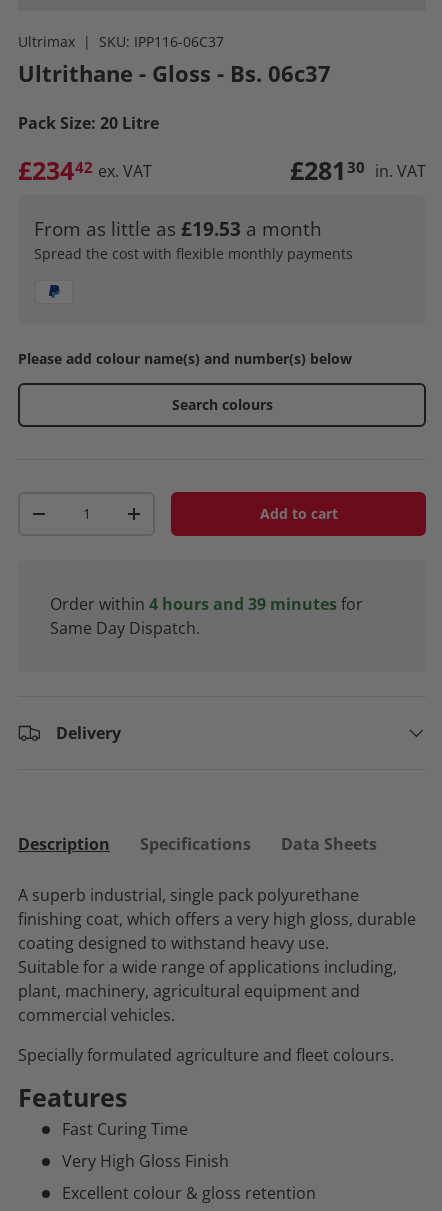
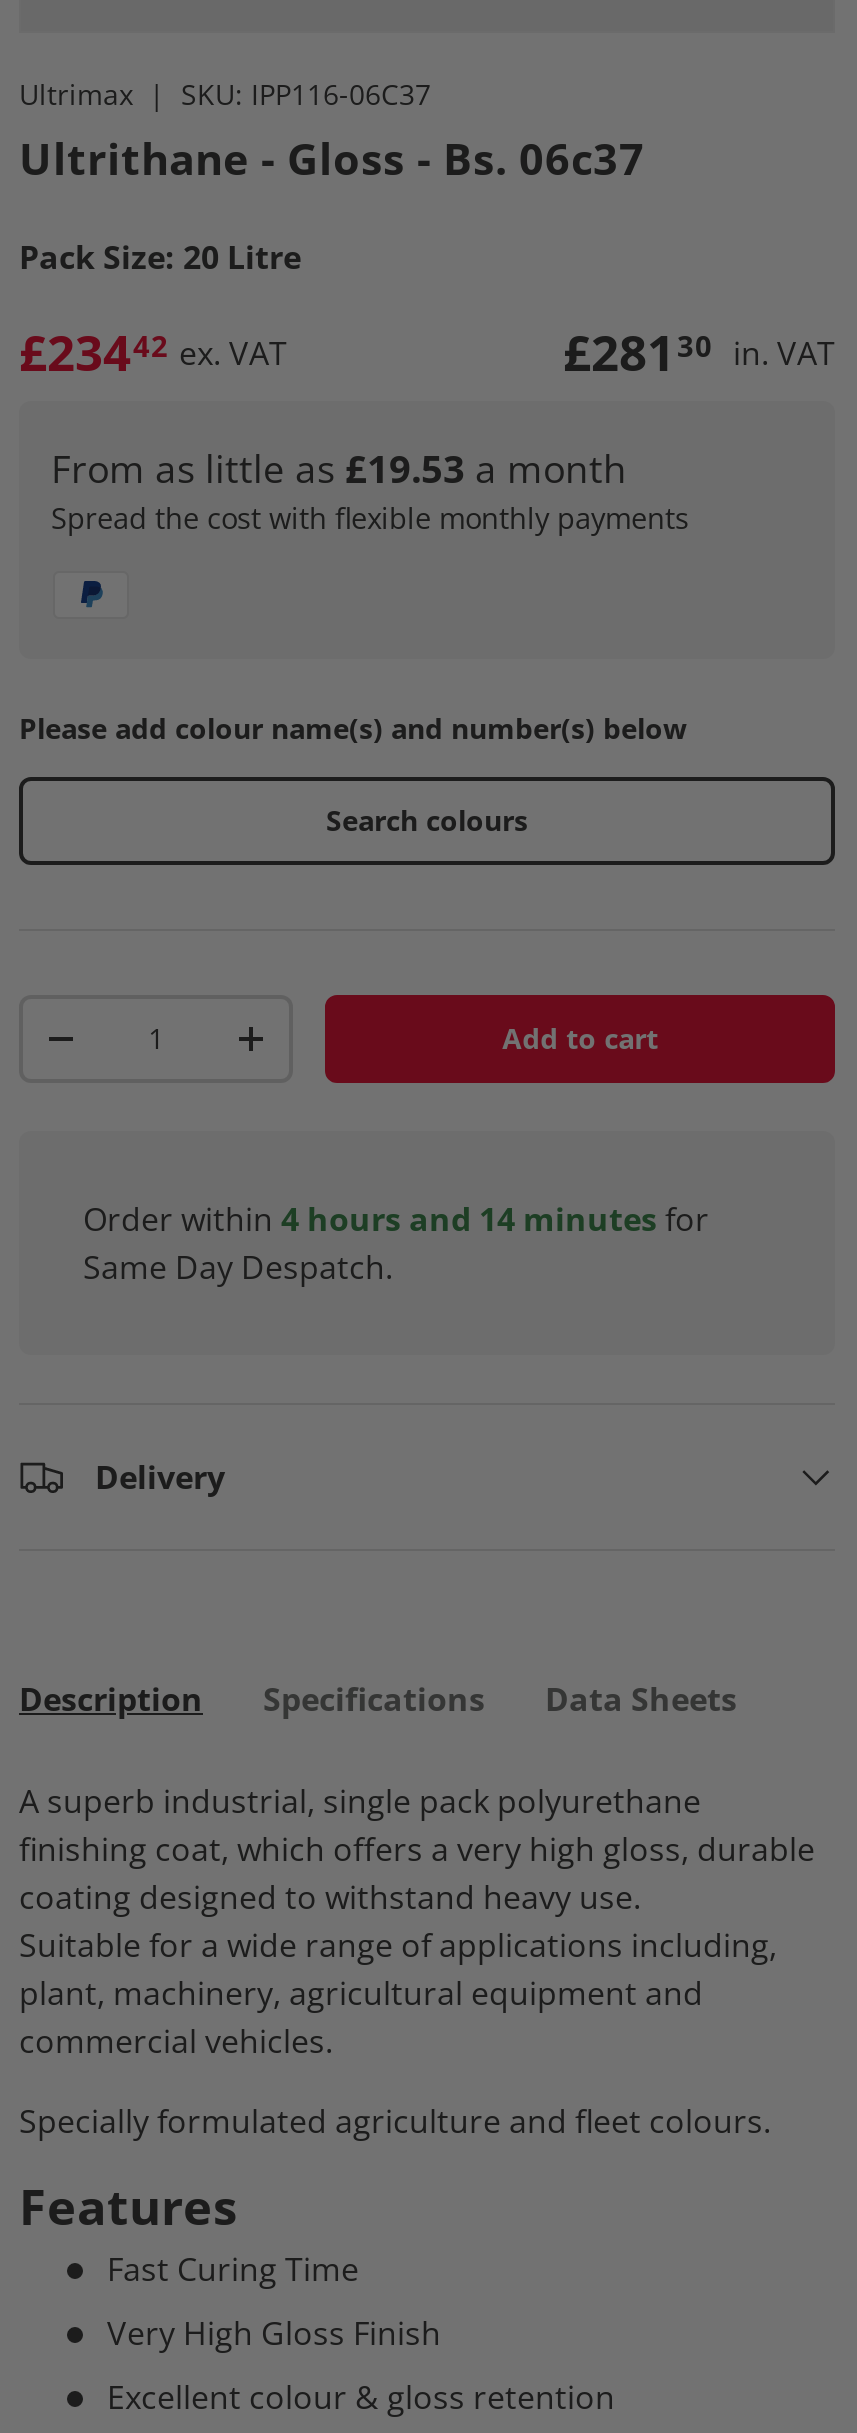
[50,593,363,615] Order within 4 hours and 39 minutes for -> [83,1197,709,1241] Order within 4 hours and 14 minutes for
[50,617,200,639] Same Day Dispatch. -> [83,1245,393,1289] Same Day Despatch.

